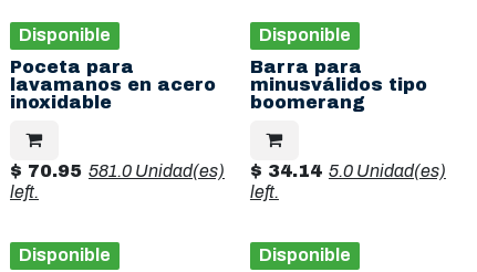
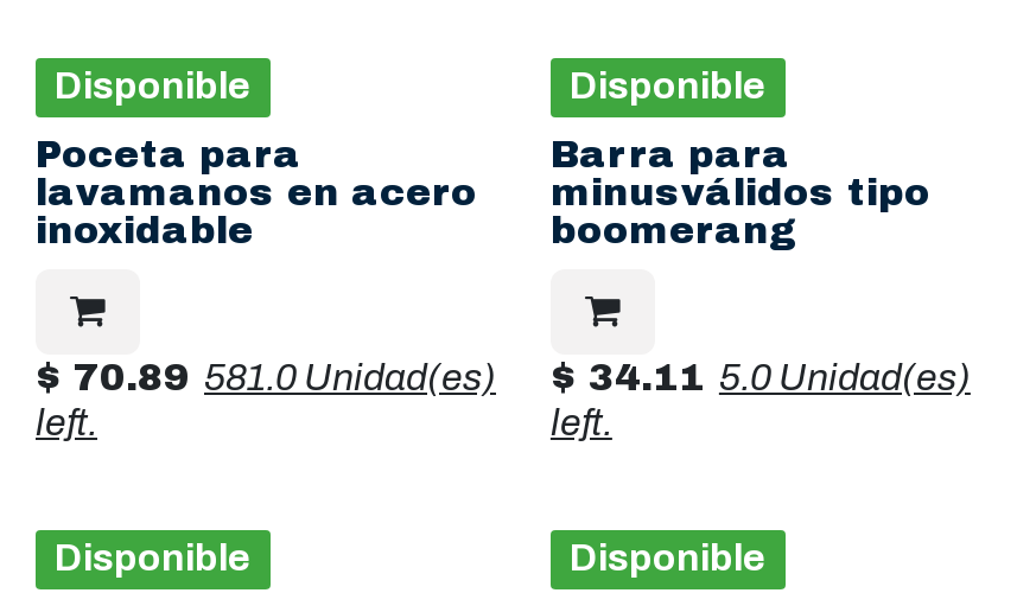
[10,161,225,180] $70.95 581.0 Unidad(es) -> [36,357,496,397] $70.89 581.0 Unidad(es)
[250,161,446,180] $34.14 5.0 Unidad(es) -> [550,357,970,397] $34.11 5.0 Unidad(es)

